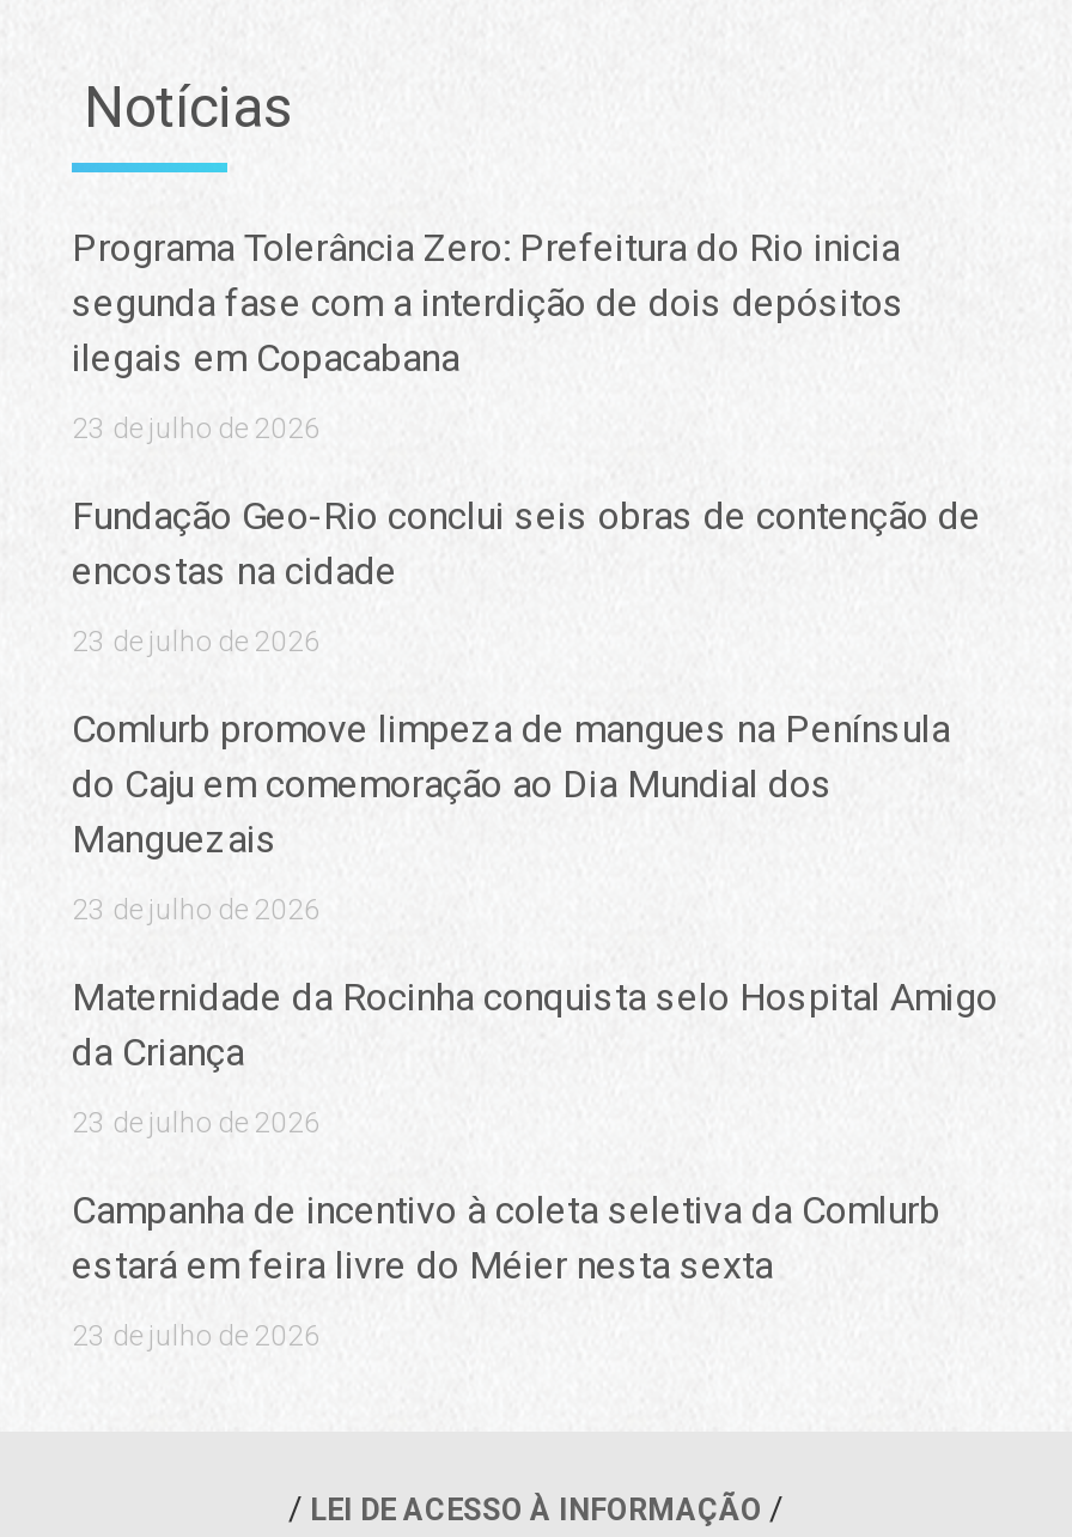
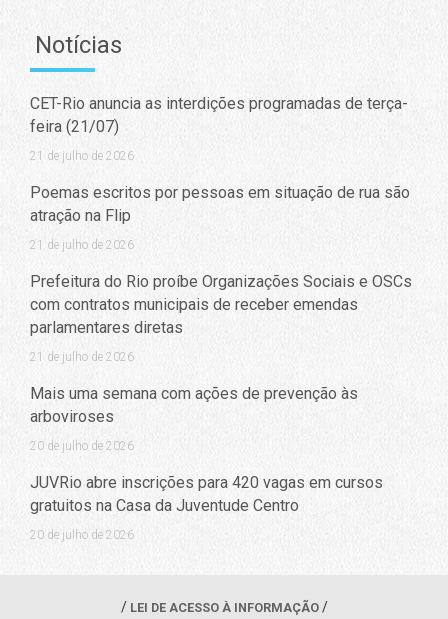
[72,224,904,379] Programa Tolerância Zero: Prefeitura do Rio inicia | segunda fase com a interdição de dois depósitos | ilegais em Copacabana -> [30,93,408,135] CET-Rio anuncia as interdições programadas de terça- | feira (21/07)
[72,411,321,444] 23 de julho de 2026 -> [30,148,134,162] 21 de julho de 2026
[72,492,981,593] Fundação Geo-Rio conclui seis obras de contenção de | encostas na cidade -> [30,182,410,224] Poemas escritos por pessoas em situação de rua são | atração na Flip
[72,624,321,657] 23 de julho de 2026 -> [30,237,134,251] 21 de julho de 2026
[72,705,950,861] Comlurb promove limpeza de mangues na Península | do Caju em comemoração ao Dia Mundial dos | Manguezais -> [30,271,412,336] Prefeitura do Rio proíbe Organizações Sociais e OSCs | com contratos municipais de receber emendas | parlamentares diretas
[72,892,321,925] 23 de julho de 2026 -> [30,349,134,363] 21 de julho de 2026
[72,973,998,1074] Maternidade da Rocinha conquista selo Hospital Amigo | da Criança -> [30,383,358,425] Mais uma semana com ações de prevenção às | arboviroses
[72,1105,321,1138] 23 de julho de 2026 -> [30,438,134,452] 20 de julho de 2026
[72,1186,940,1287] Campanha de incentivo à coleta seletiva da Comlurb | estará em feira livre do Méier nesta sexta -> [30,472,383,514] JUVRio abre inscrições para 420 vagas em cursos | gratuitos na Casa da Juventude Centro
[72,1318,321,1351] 23 de julho de 2026 -> [30,527,134,541] 20 de julho de 2026

